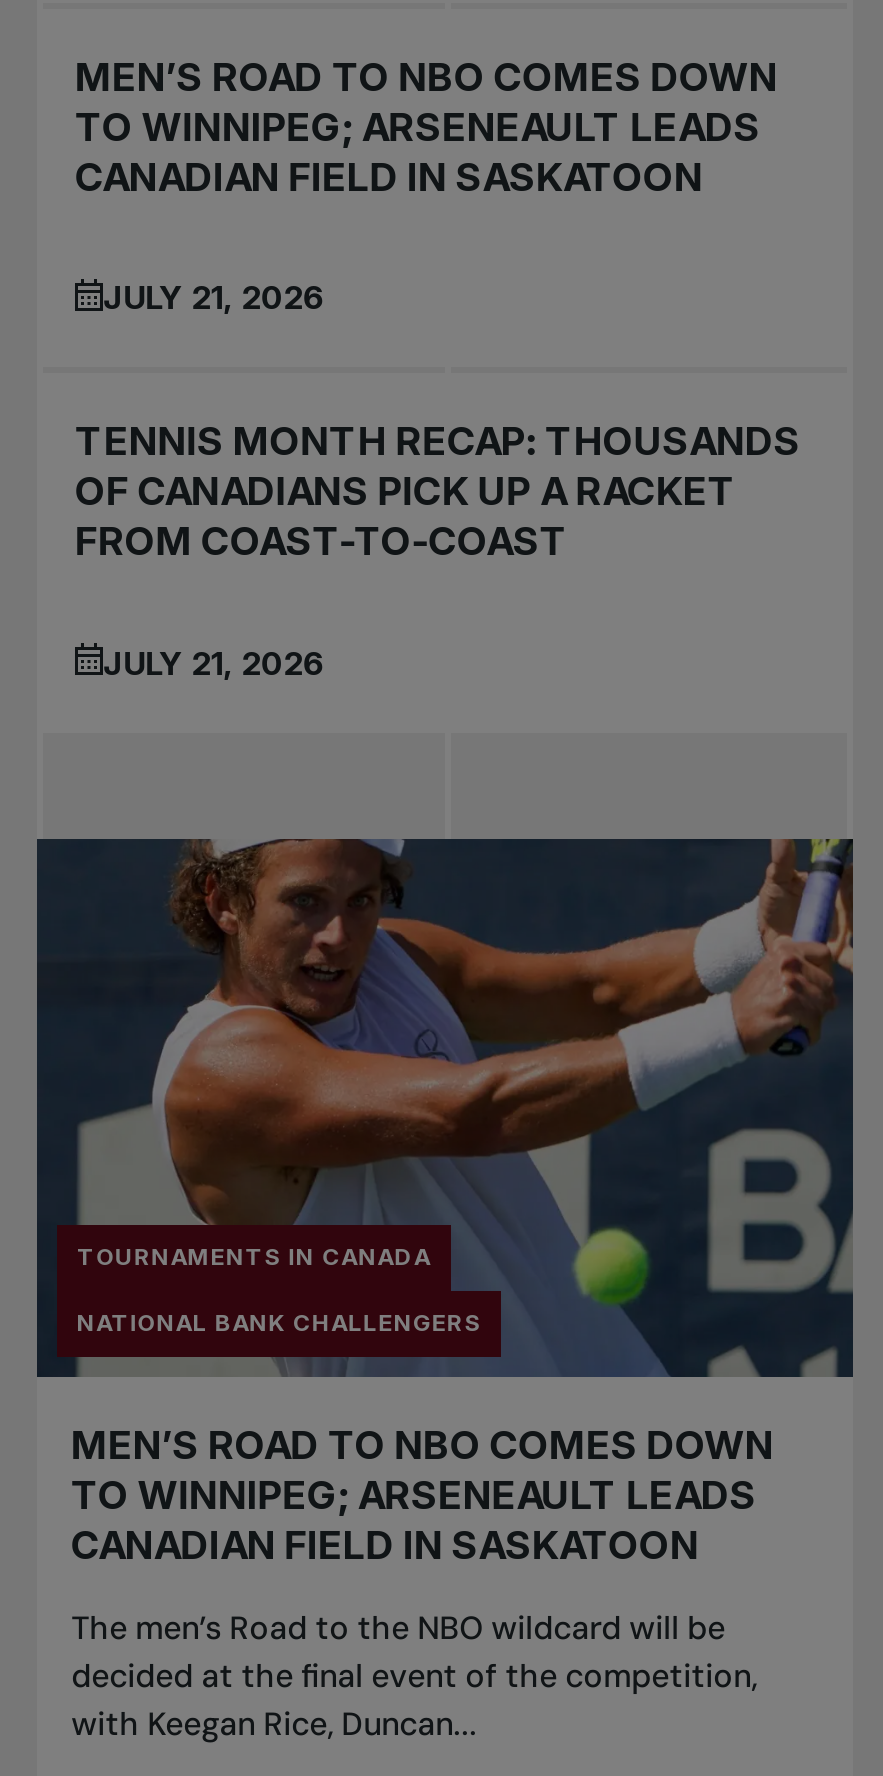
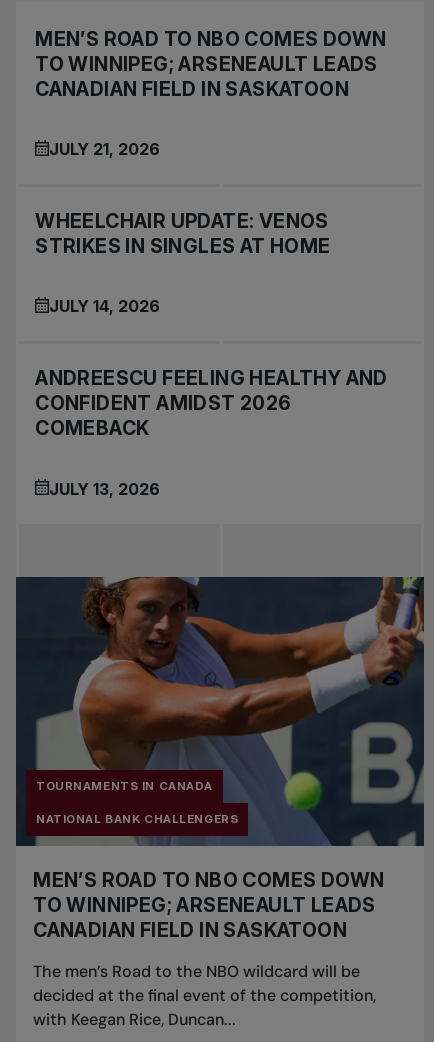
[75,417,801,682] TENNIS MONTH RECAP: THOUSANDS | OF CANADIANS PICK UP A RACKET | FROM COAST-TO-COAST | JULY 21, 2026 -> [35,209,388,499] WHEELCHAIR UPDATE: VENOS | STRIKES IN SINGLES AT HOME | JULY 14, 2026 | ANDREESCU FEELING HEALTHY AND | CONFIDENT AMIDST 2026 | COMEBACK | JULY 13, 2026

